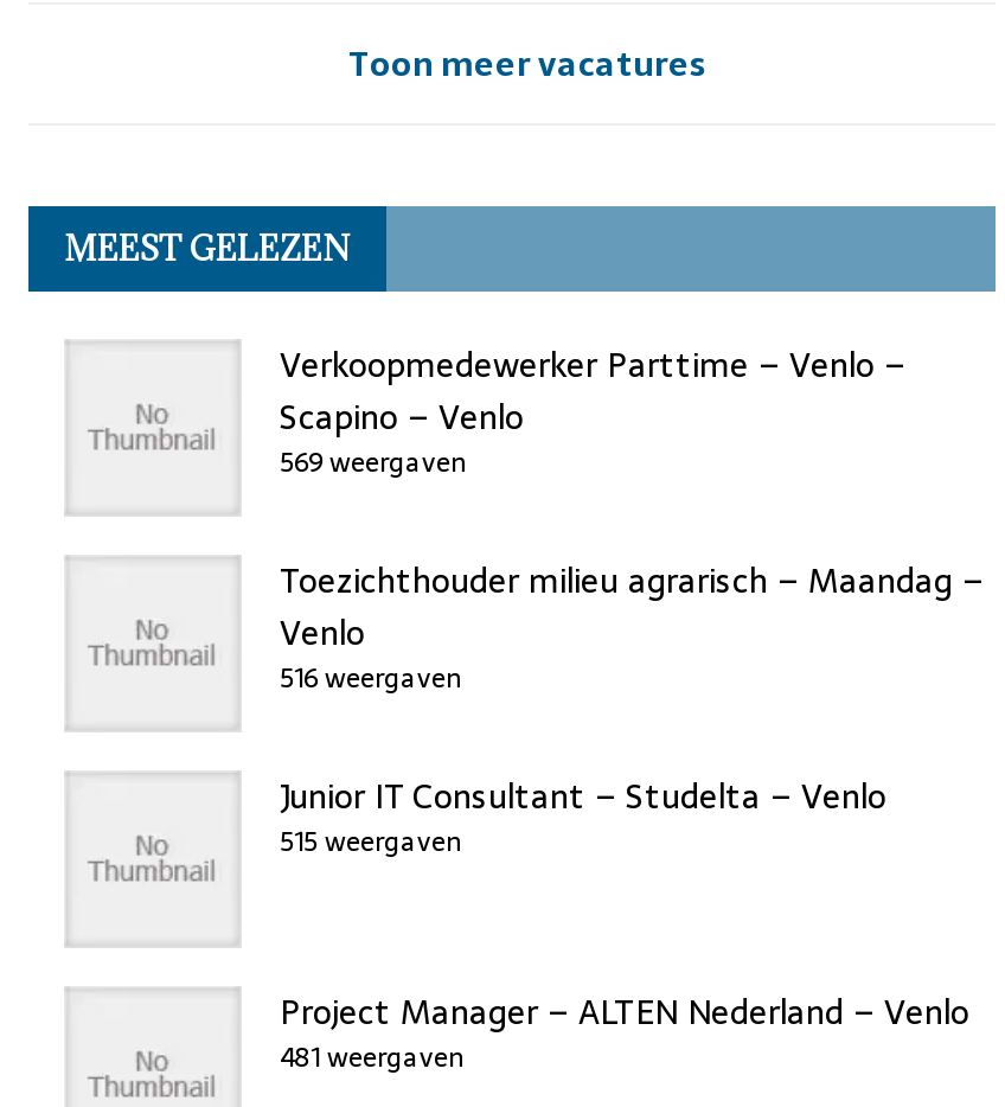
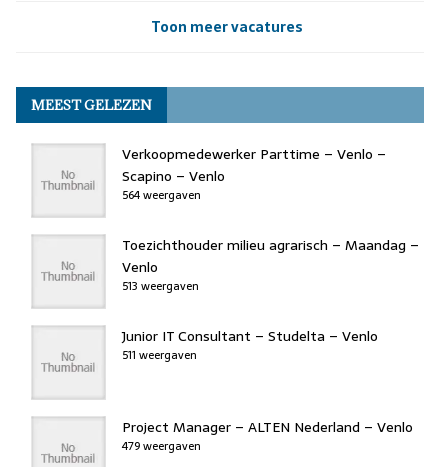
[280,440,467,483] 569 weergaven -> [122,186,201,204] 564 weergaven
[280,656,462,698] 516 weergaven -> [122,277,199,295] 513 weergaven
[280,819,462,862] 515 weergaven -> [122,346,197,364] 511 weergaven
[280,1035,465,1078] 481 weergaven -> [122,437,201,455] 479 weergaven

